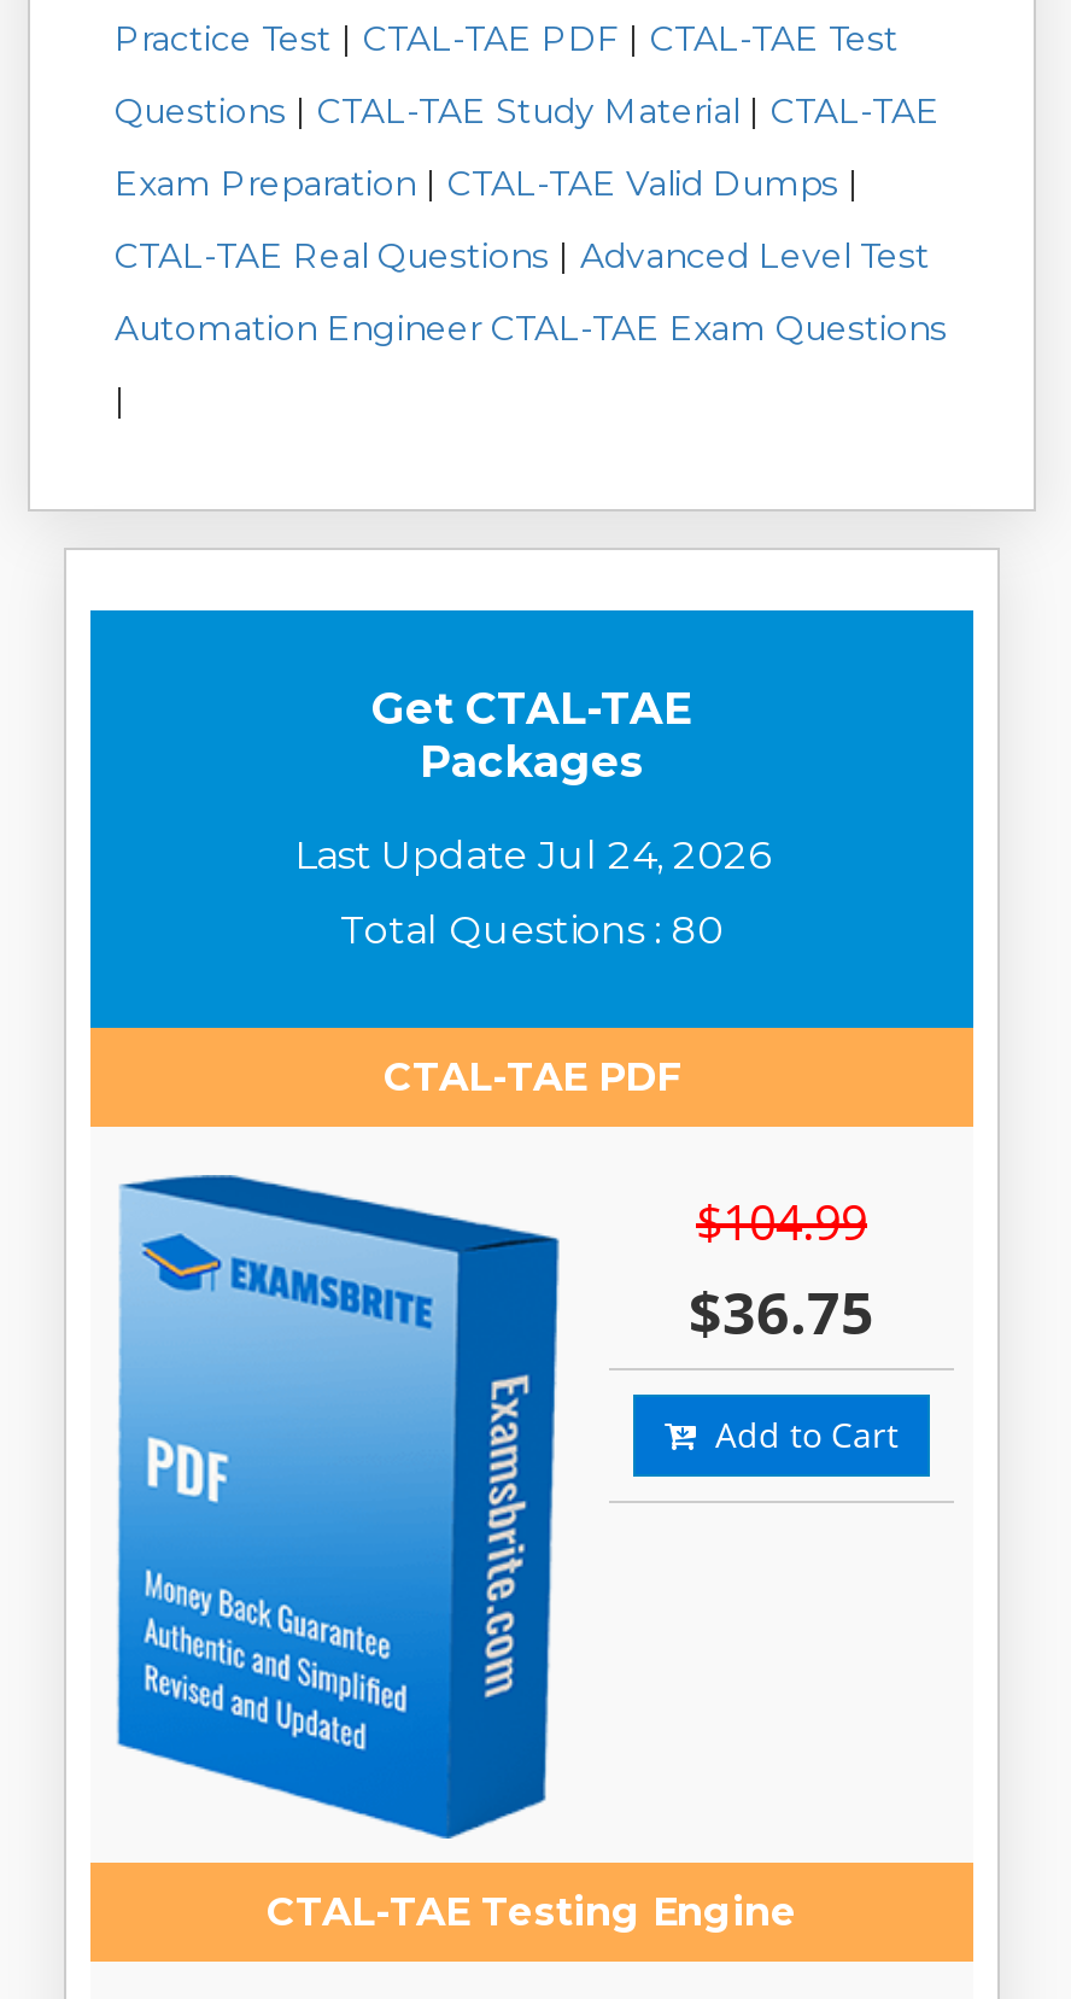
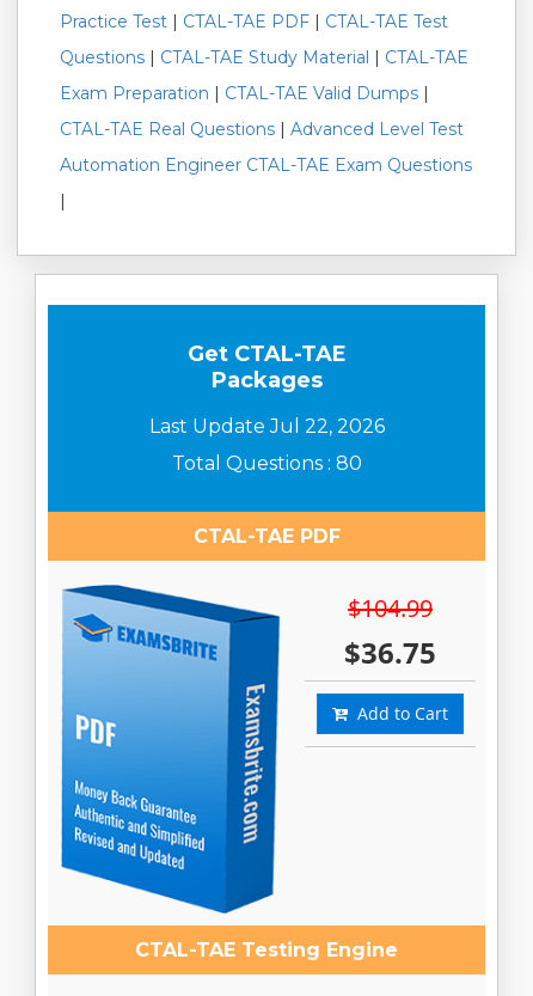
[294,833,769,879] Last Update Jul 24, 2026 -> [149,415,384,438] Last Update Jul 22, 2026

